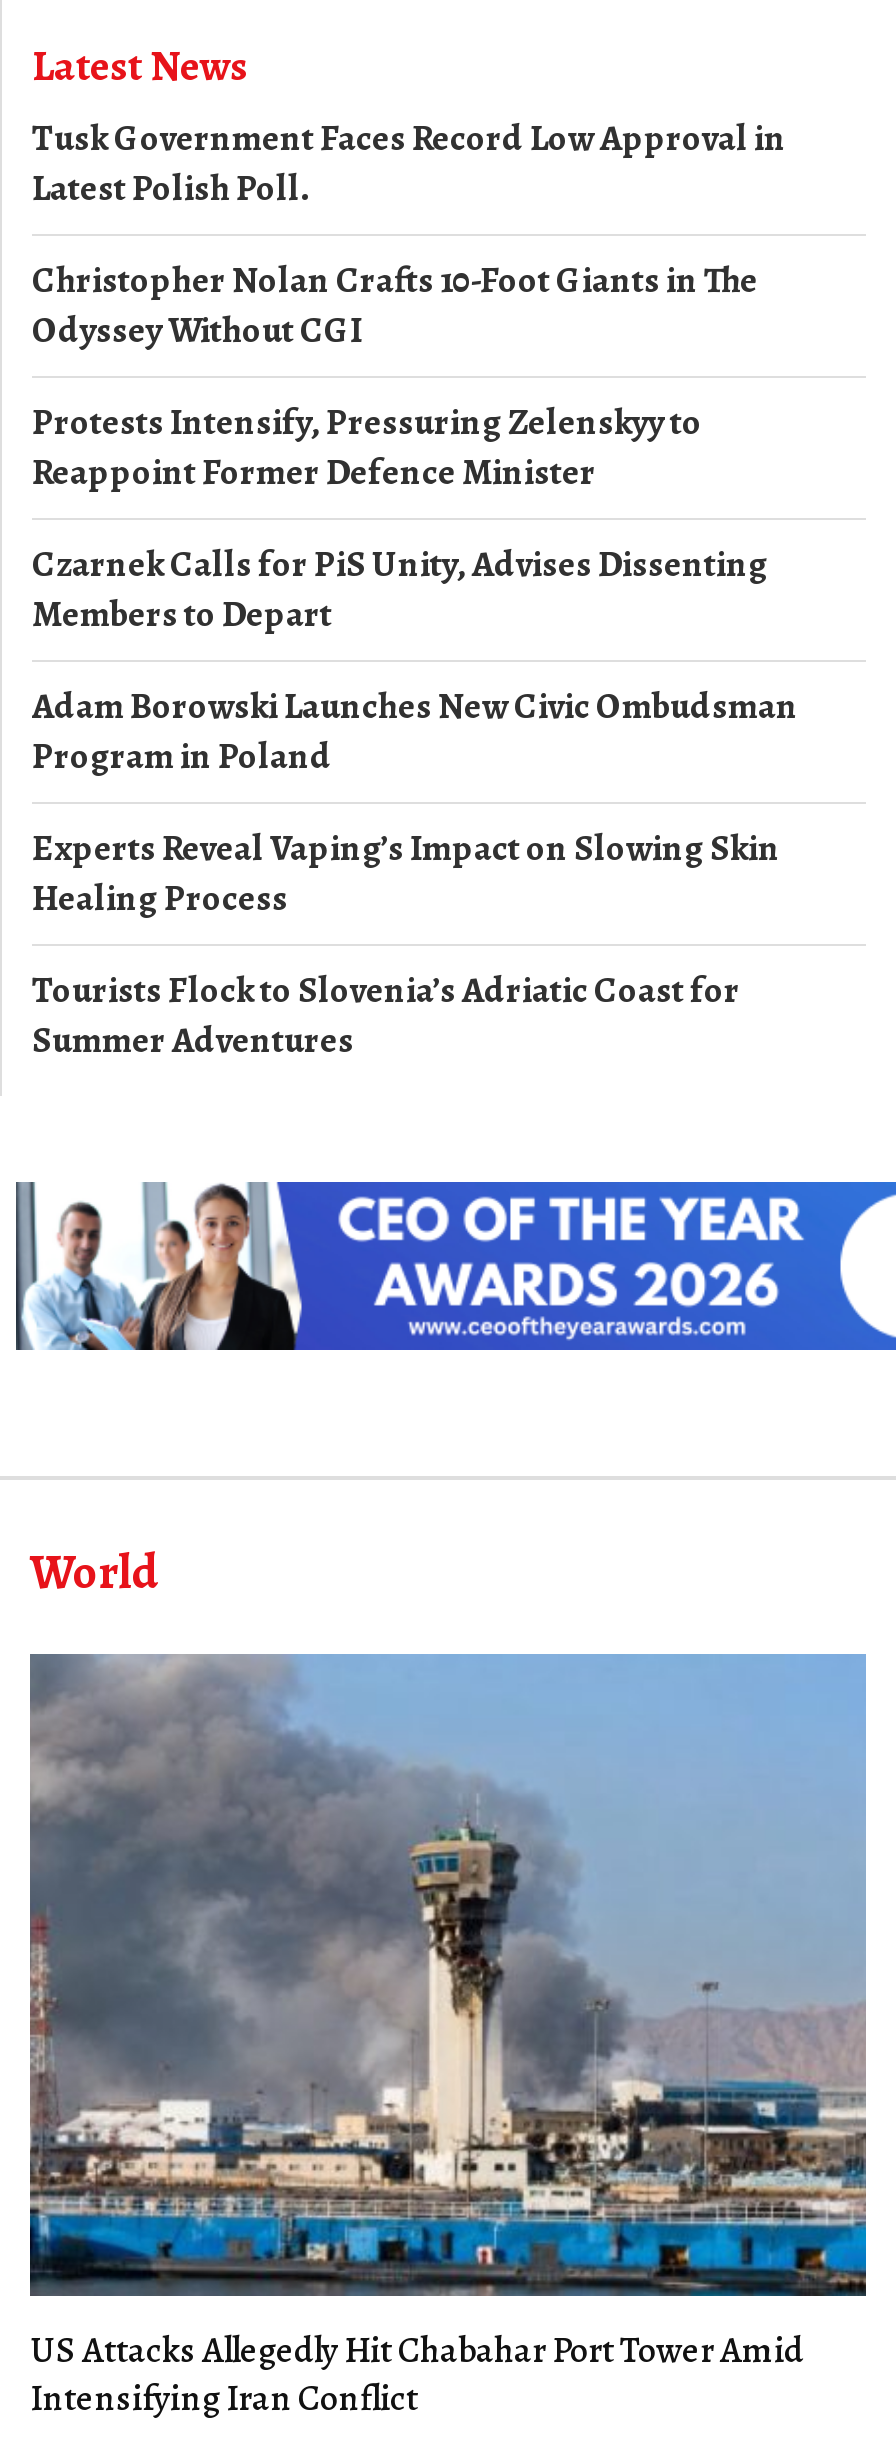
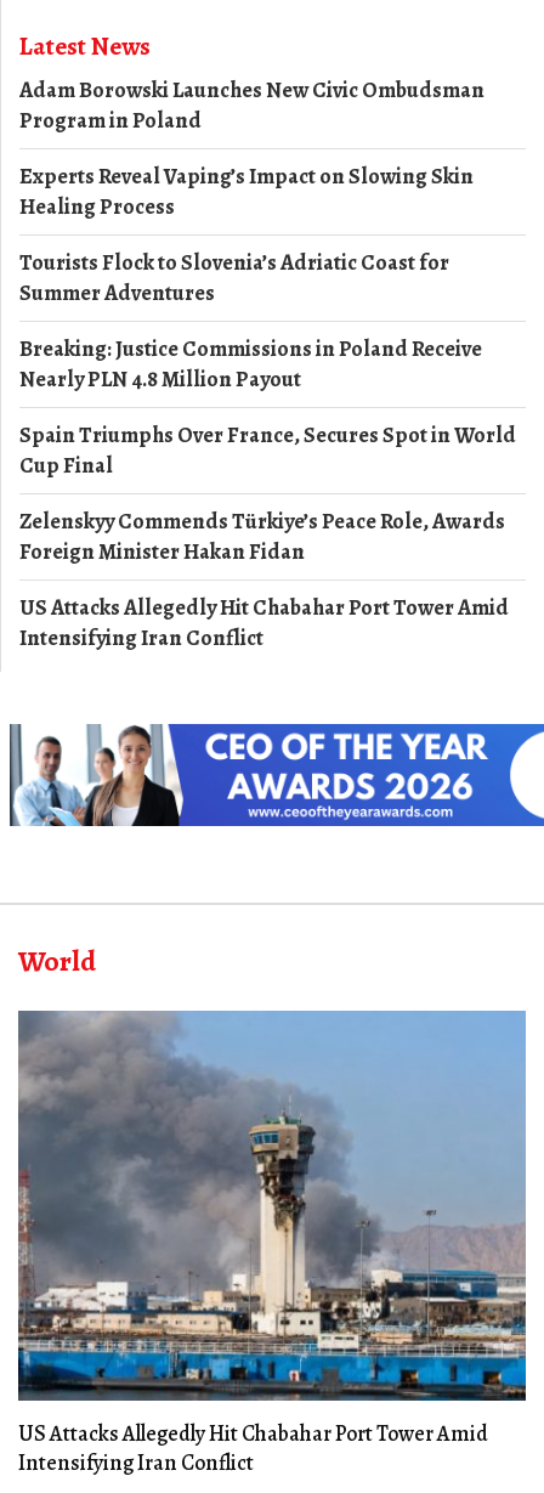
[32,114,786,638] Tusk Government Faces Record Low Approval in | Latest Polish Poll. | Christopher Nolan Crafts 10-Foot Giants in The | Odyssey Without CGI | Protests Intensify, Pressuring Zelenskyy to | Reappoint Former Defence Minister | Czarnek Calls for PiS Unity, Advises Dissenting | Members to Depart -> none
moved [32,682,798,1064] -> [19,75,484,307]: Adam Borowski Launches New Civic Ombudsman | Program in Poland | Experts Reveal Vaping’s Impact on Slowing Skin | Healing Process | Tourists Flock to Slovenia’s Adriatic Coast for | Summer Adventures
none -> [19,334,516,652] Breaking: Justice Commissions in Poland Receive | Nearly PLN 4.8 Million Payout | Spain Triumphs Over France, Secures Spot in World | Cup Final | Zelenskyy Commends Türkiye’s Peace Role, Awards | Foreign Minister Hakan Fidan | US Attacks Allegedly Hit Chabahar Port Tower Amid | Intensifying Iran Conflict

